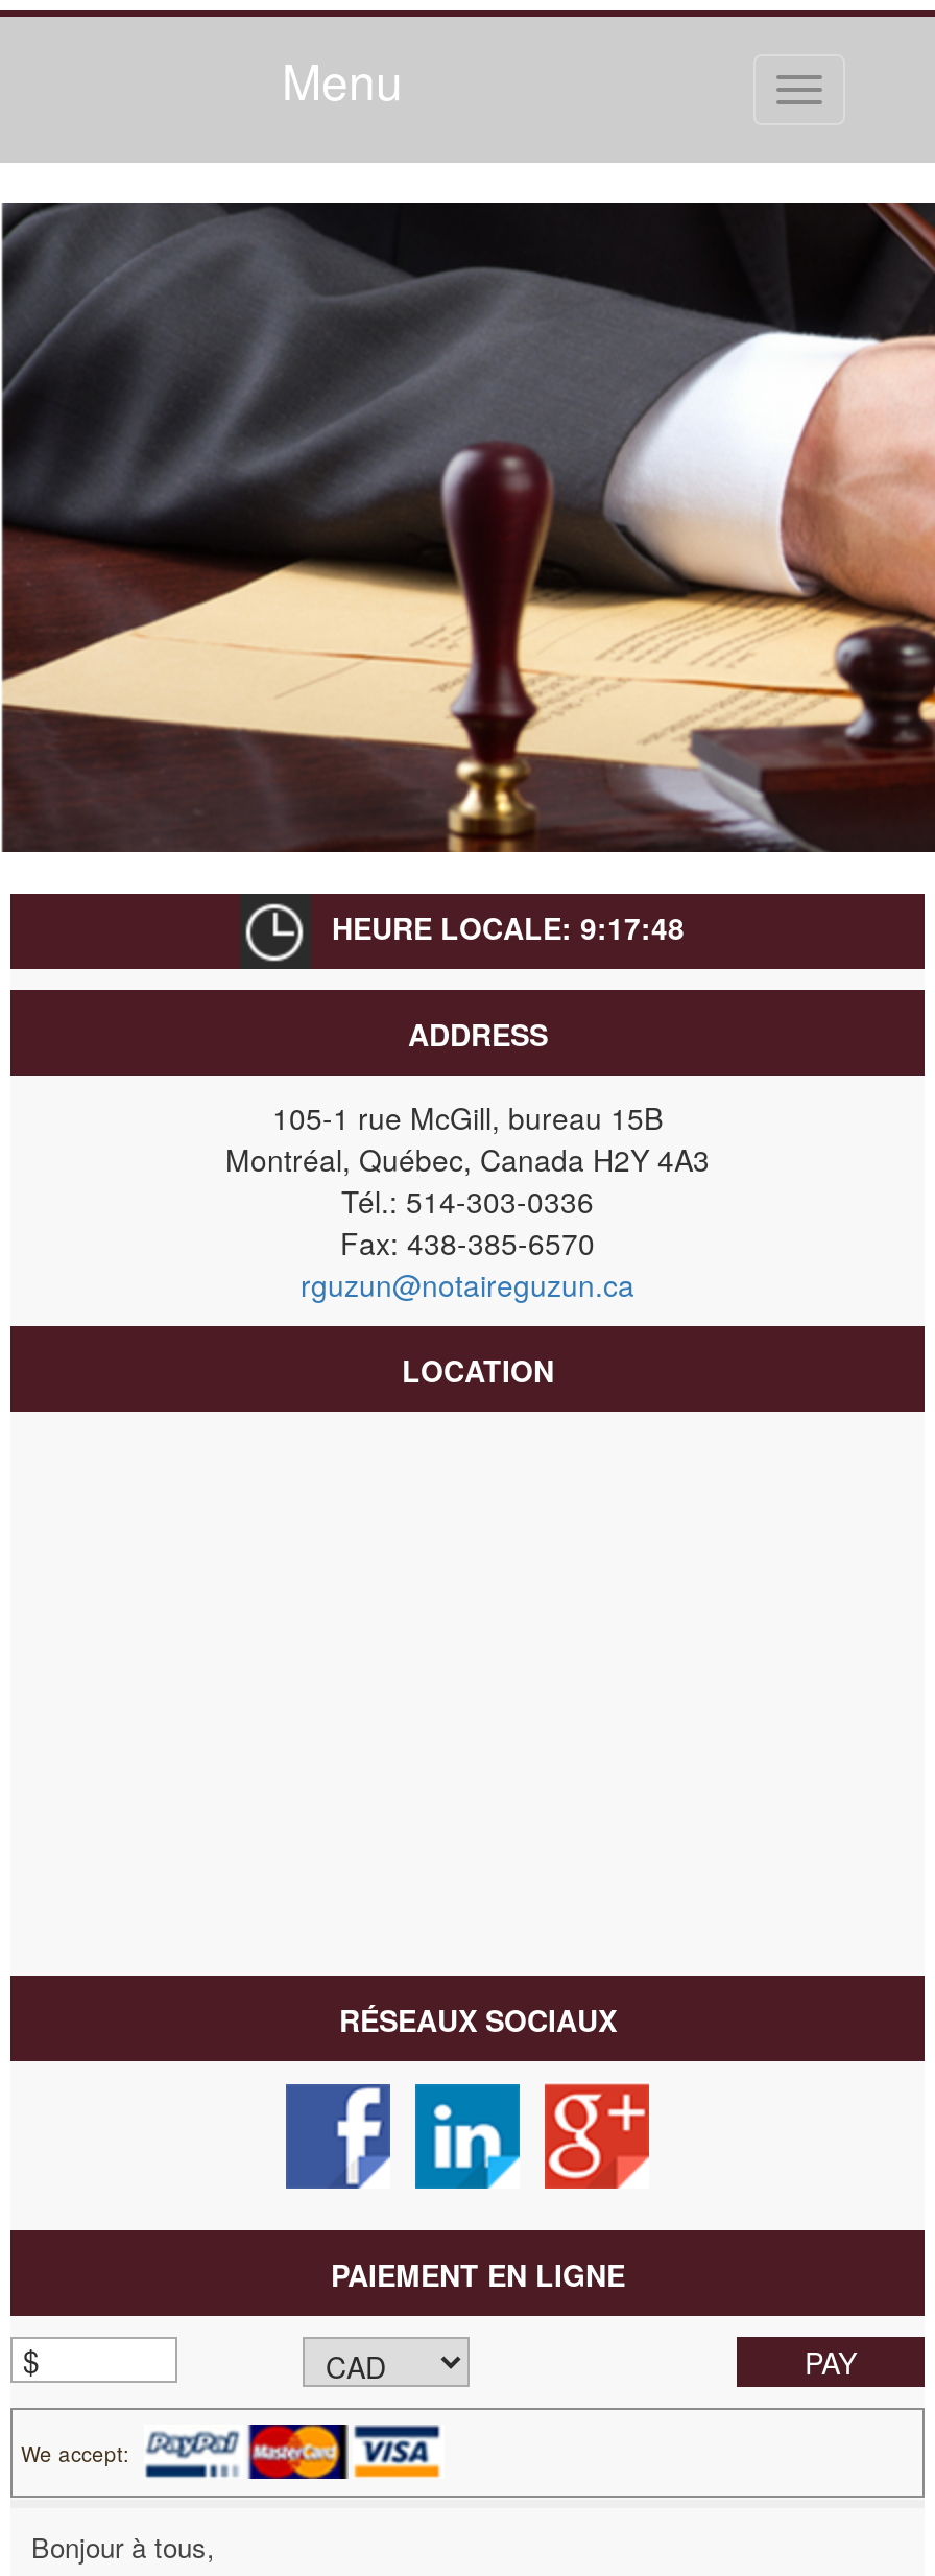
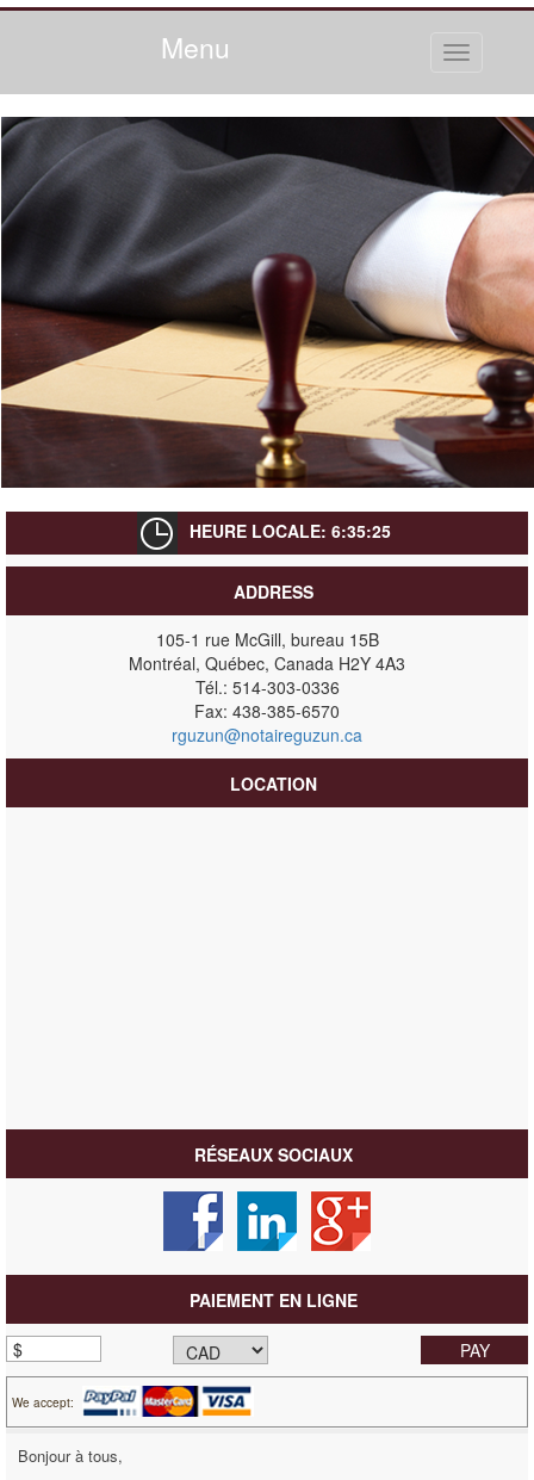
[332,906,685,948] HEURE LOCALE: 9:17:48 -> [190,519,391,543] HEURE LOCALE: 6:35:25

